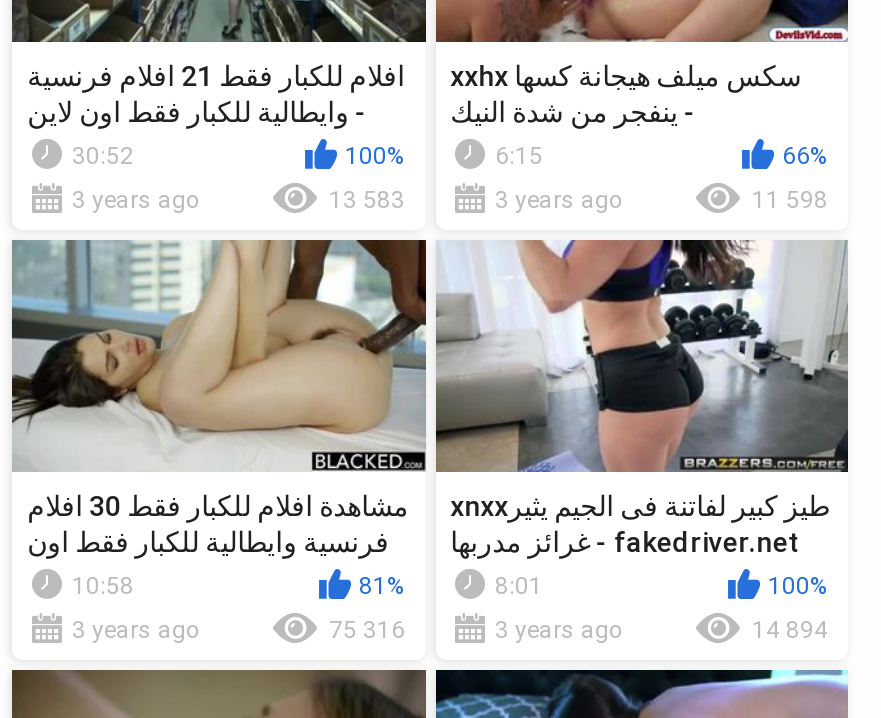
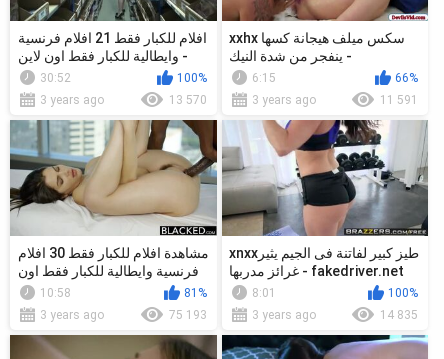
[329,186,405,214] 13 583 -> [168,93,206,107] 13 570
[752,186,828,214] 11 598 -> [380,93,418,107] 11 591
[329,617,405,645] 75 316 -> [168,308,206,322] 75 193
[752,617,828,645] 14 894 -> [380,308,418,322] 14 835

